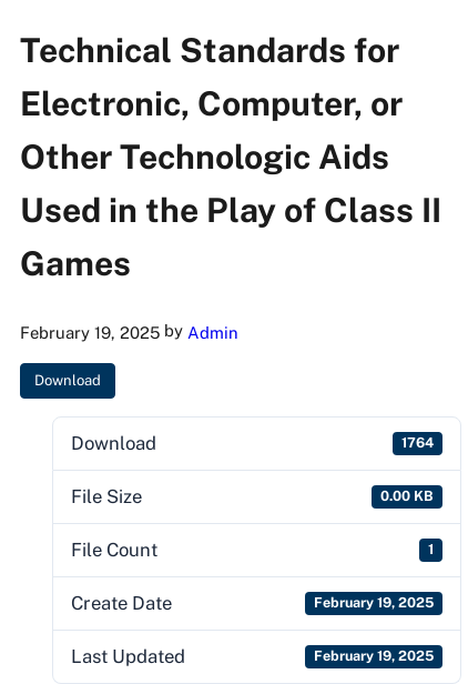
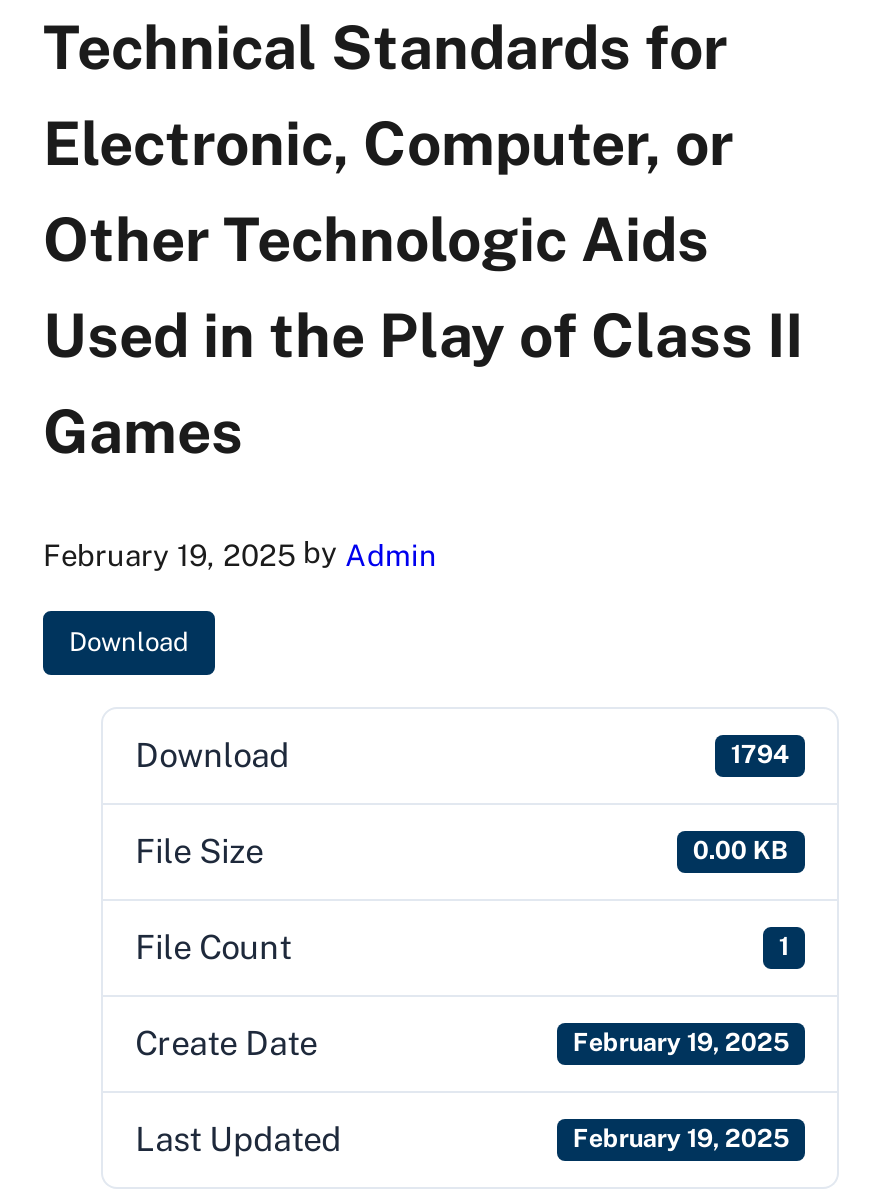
[401,434,434,451] 1764 -> [731,739,789,769] 1794

